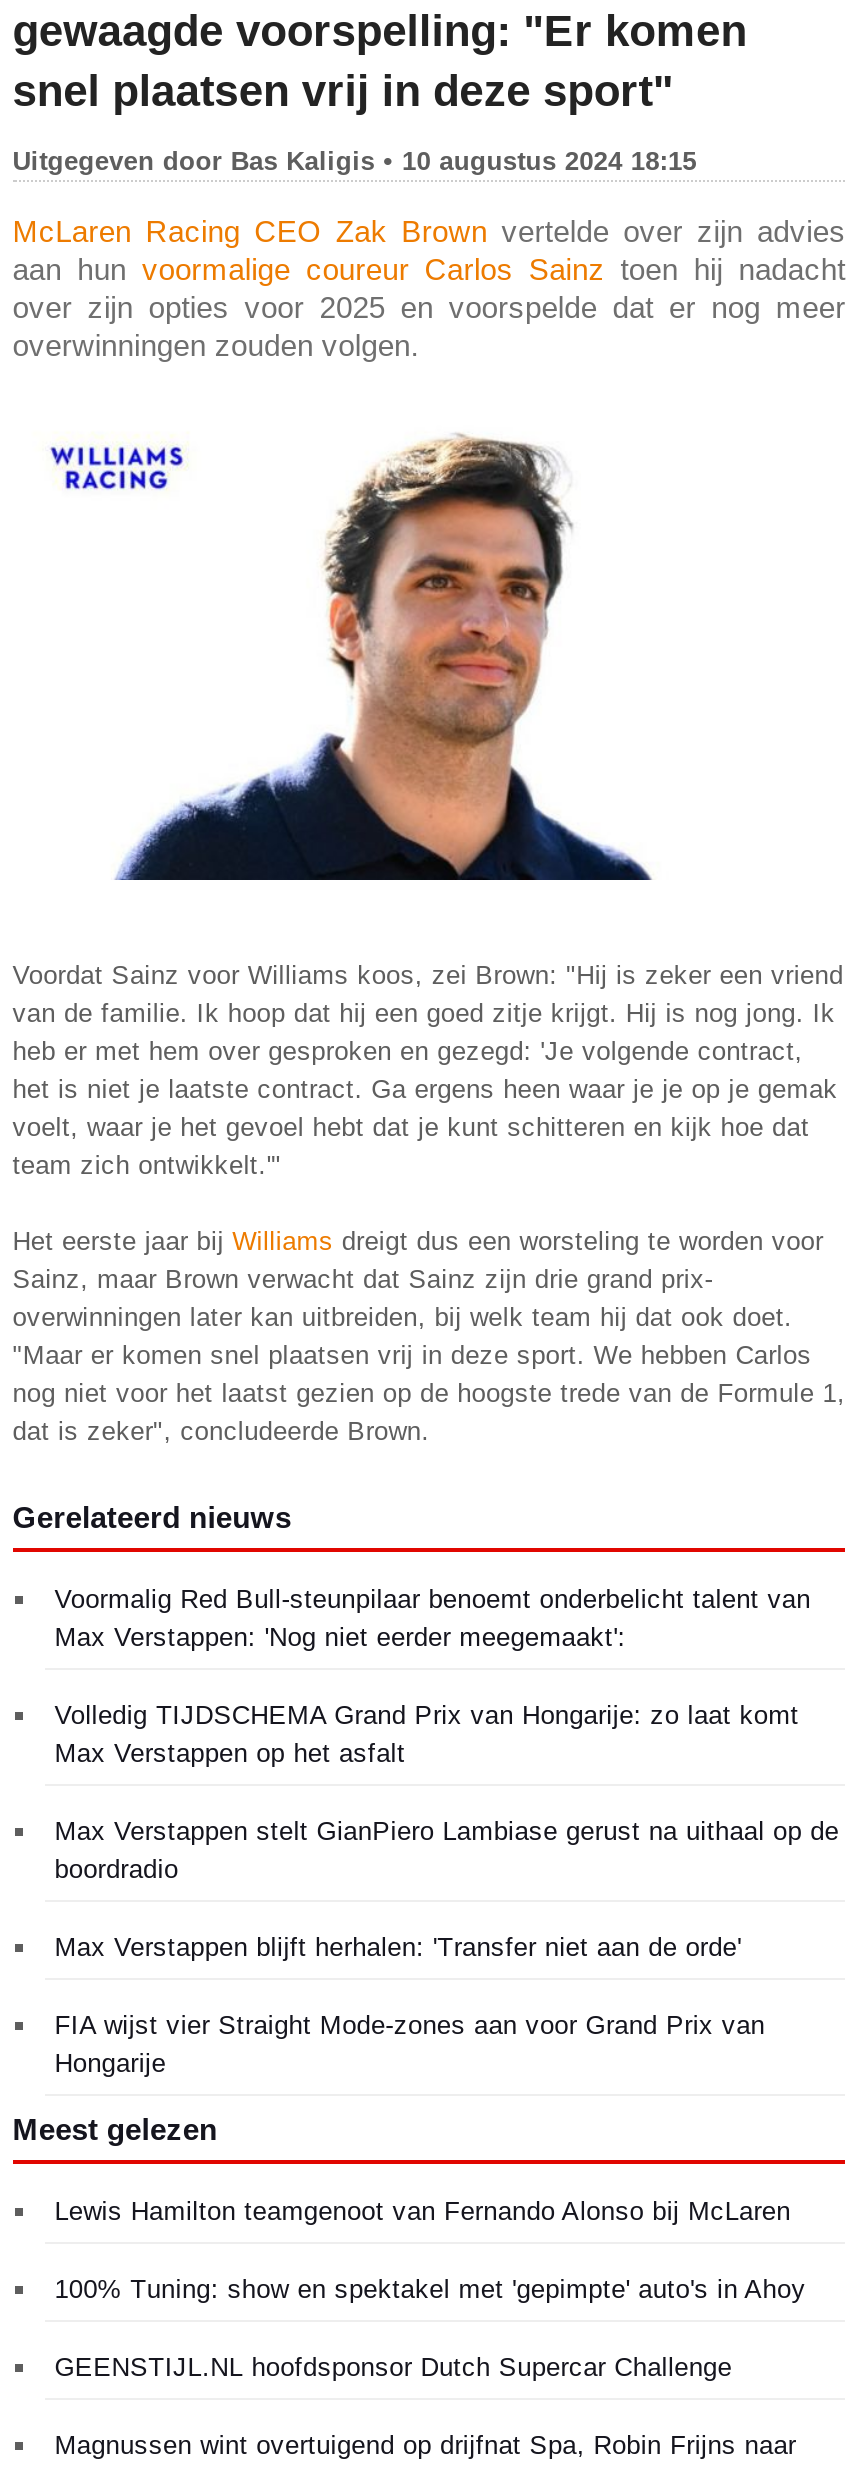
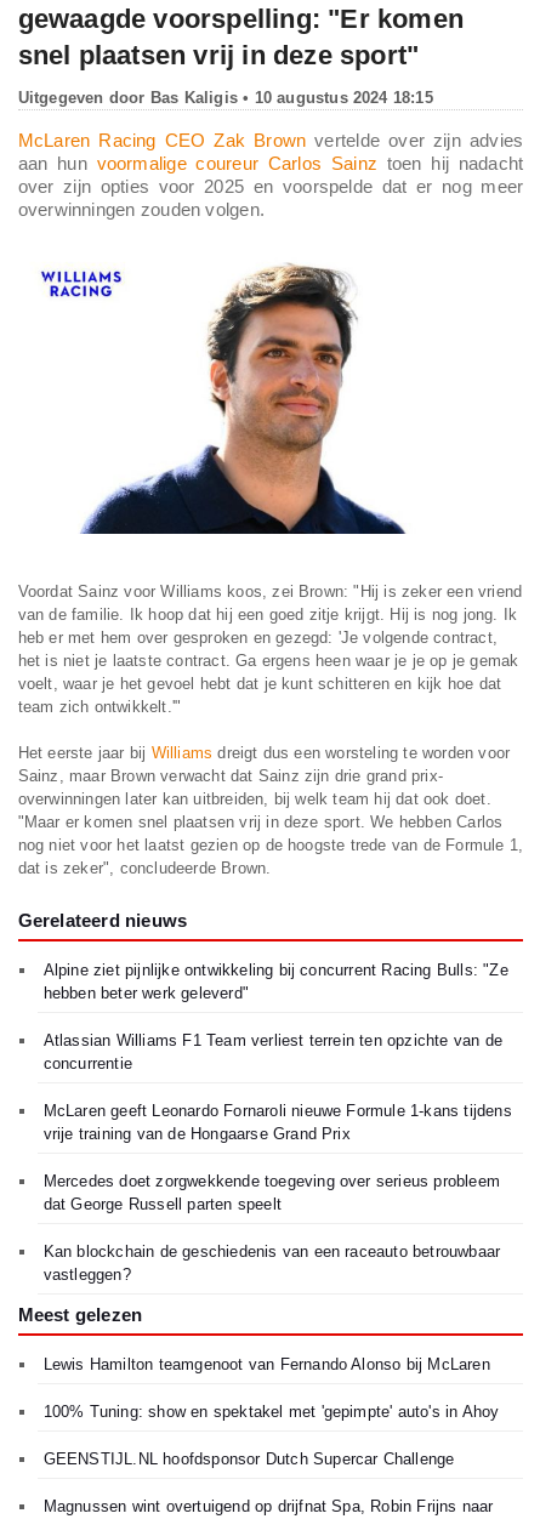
[54,1585,811,1653] Voormalig Red Bull-steunpilaar benoemt onderbelicht talent van | Max Verstappen: 'Nog niet eerder meegemaakt': -> [43,961,508,1003] Alpine ziet pijnlijke ontwikkeling bij concurrent Racing Bulls: "Ze | hebben beter werk geleverd"
[54,1701,799,1769] Volledig TIJDSCHEMA Grand Prix van Hongarije: zo laat komt | Max Verstappen op het asfalt -> [43,1032,502,1073] Atlassian Williams F1 Team verliest terrein ten opzichte van de | concurrentie
[54,1817,839,1885] Max Verstappen stelt GianPiero Lambiase gerust na uithaal op de | boordradio -> [43,1102,512,1143] McLaren geeft Leonardo Fornaroli nieuwe Formule 1-kans tijdens | vrije training van de Hongaarse Grand Prix
[54,1933,741,1963] Max Verstappen blijft herhalen: 'Transfer niet aan de orde' -> [43,1172,500,1214] Mercedes doet zorgwekkende toegeving over serieus probleem | dat George Russell parten speelt
[54,2011,765,2079] FIA wijst vier Straight Mode-zones aan voor Grand Prix van | Hongarije -> [43,1243,500,1284] Kan blockchain de geschiedenis van een raceauto betrouwbaar | vastleggen?

